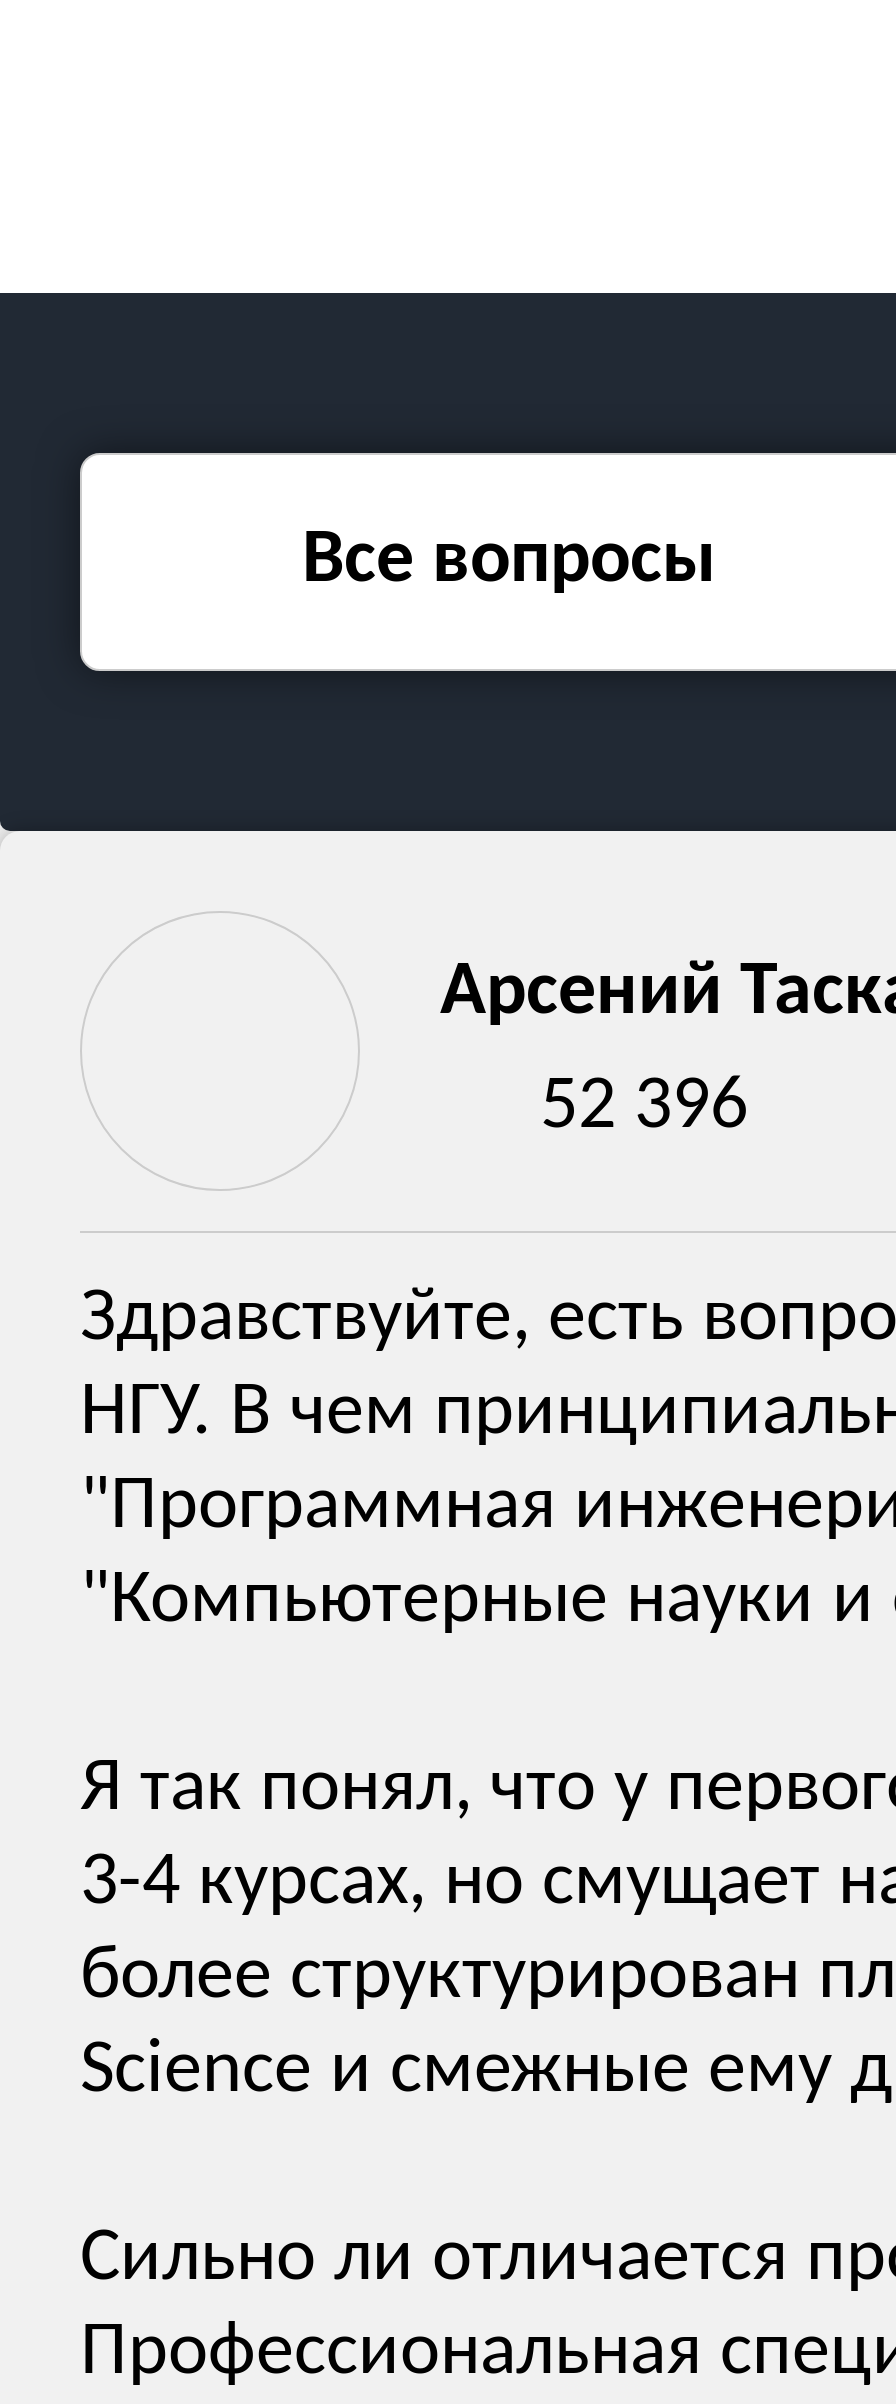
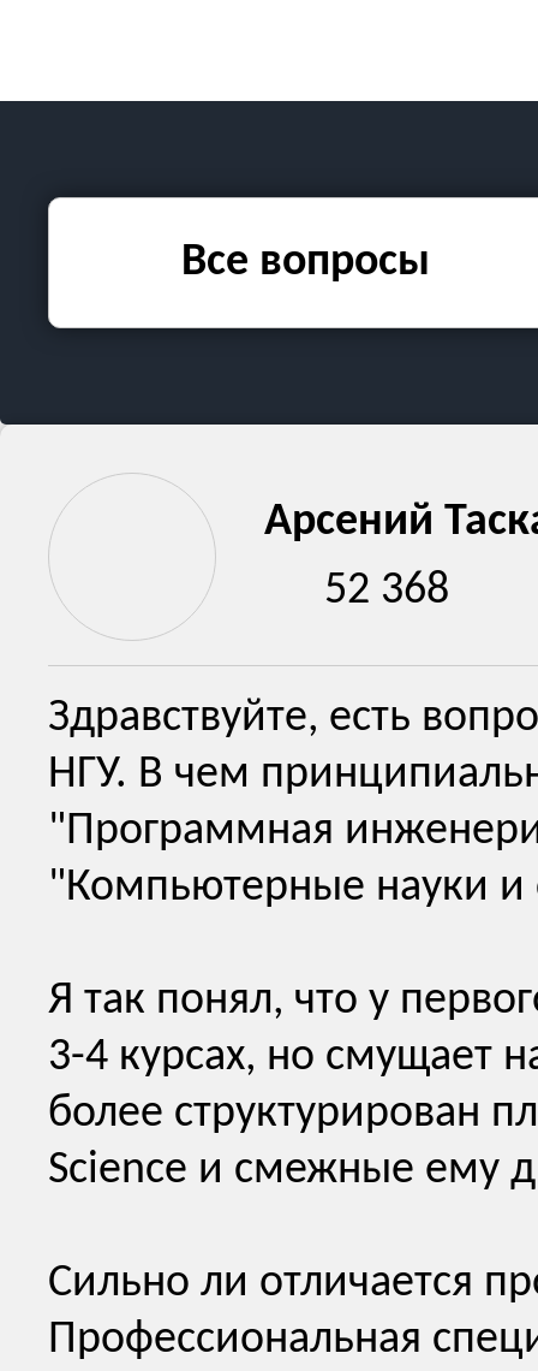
[540,1069,748,1147] 52 396 -> [324,568,449,615] 52 368

